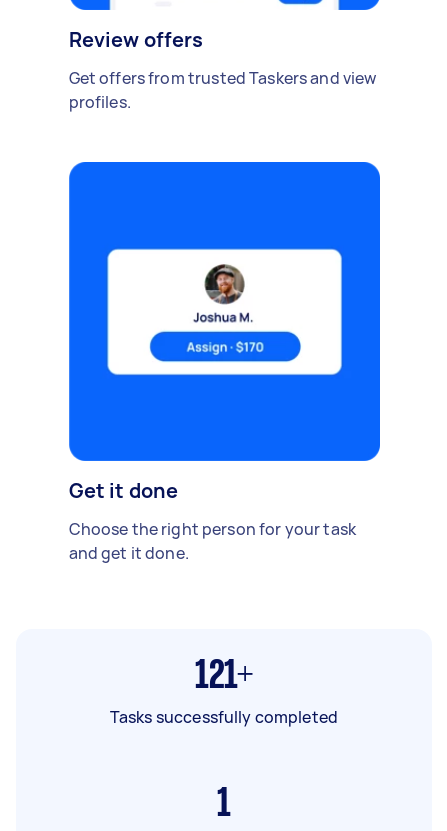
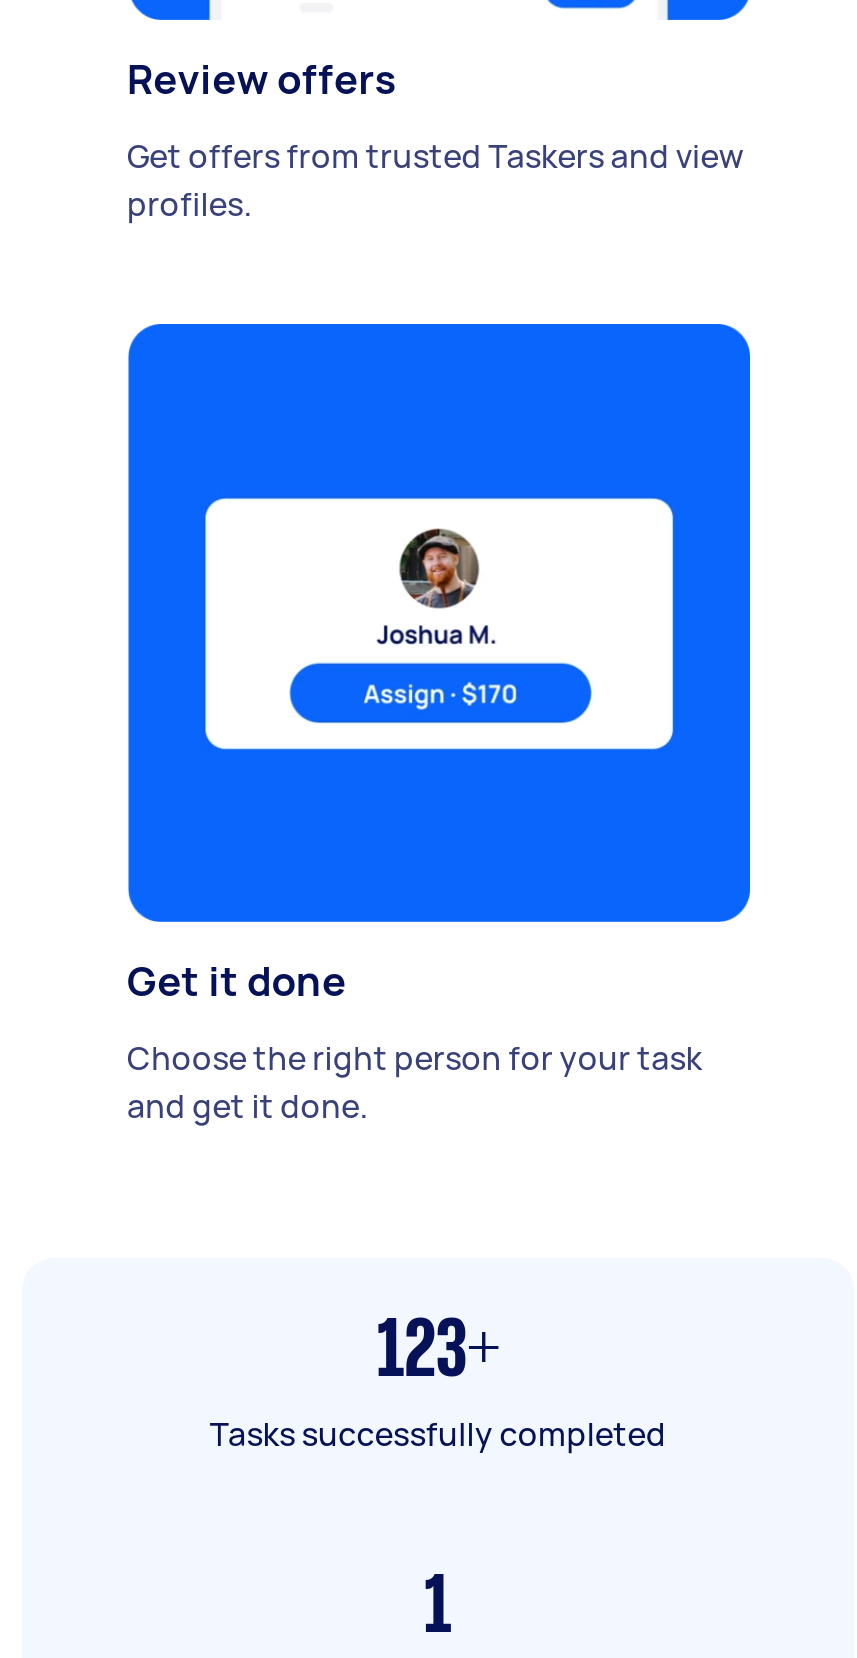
[195,658,253,694] 121+ -> [377,1317,499,1389] 123+

